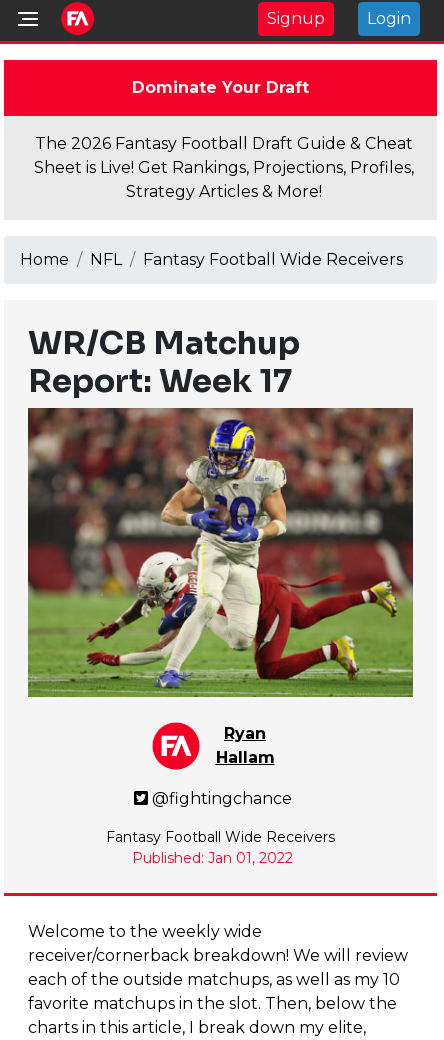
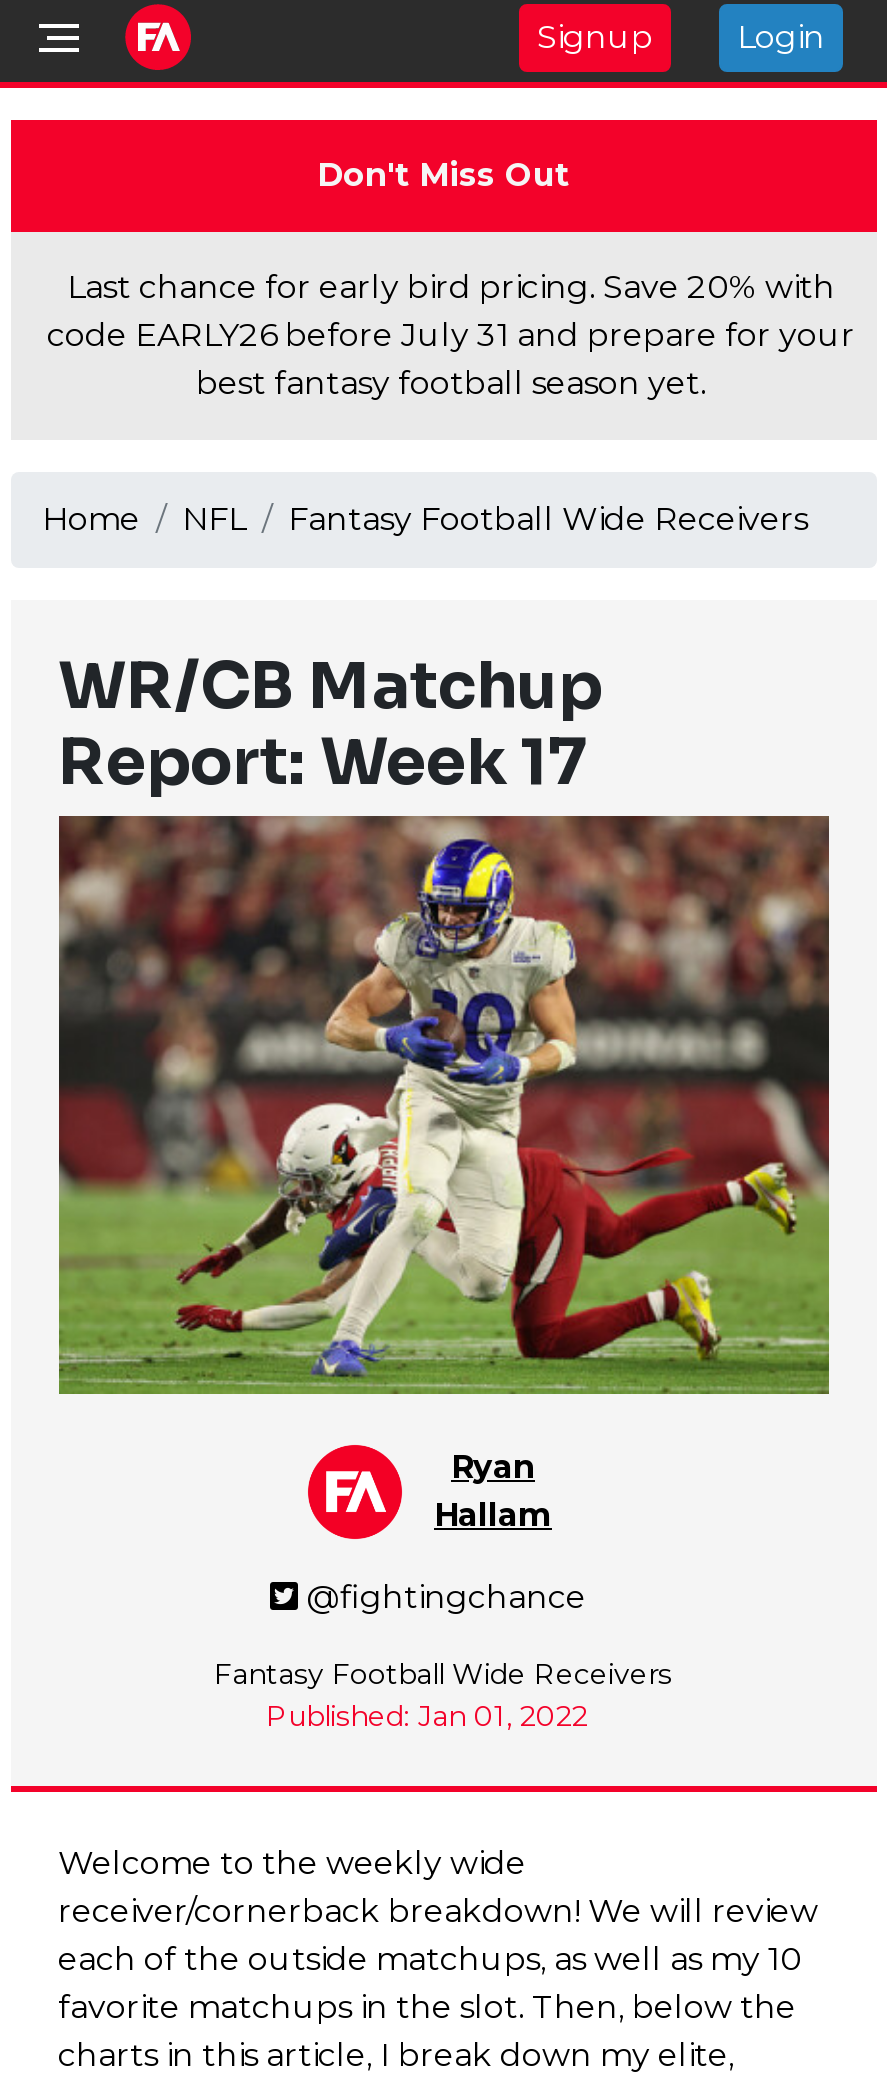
[131,78,308,97] Dominate Your Draft -> [317,156,569,194] Don't Miss Out
[34,134,414,201] The 2026 Fantasy Football Draft Guide & Cheat | Sheet is Live! Get Rankings, Projections, Profiles, | Strategy Articles & More! -> [47,268,855,402] Last chance for early bird pricing. Save 20% with | code EARLY26 before July 31 and prepare for your | best fantasy football season yet.

